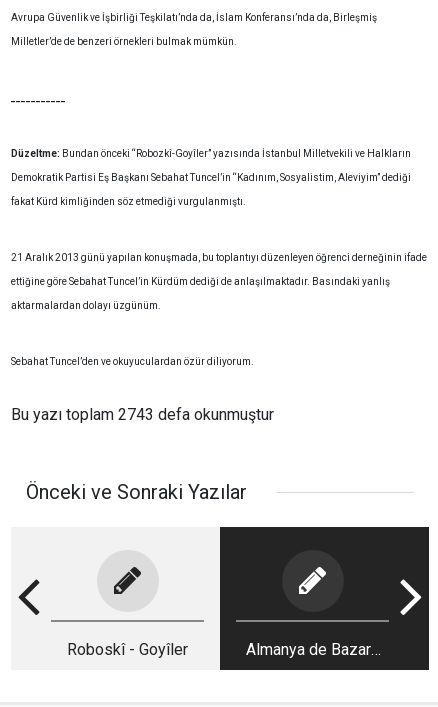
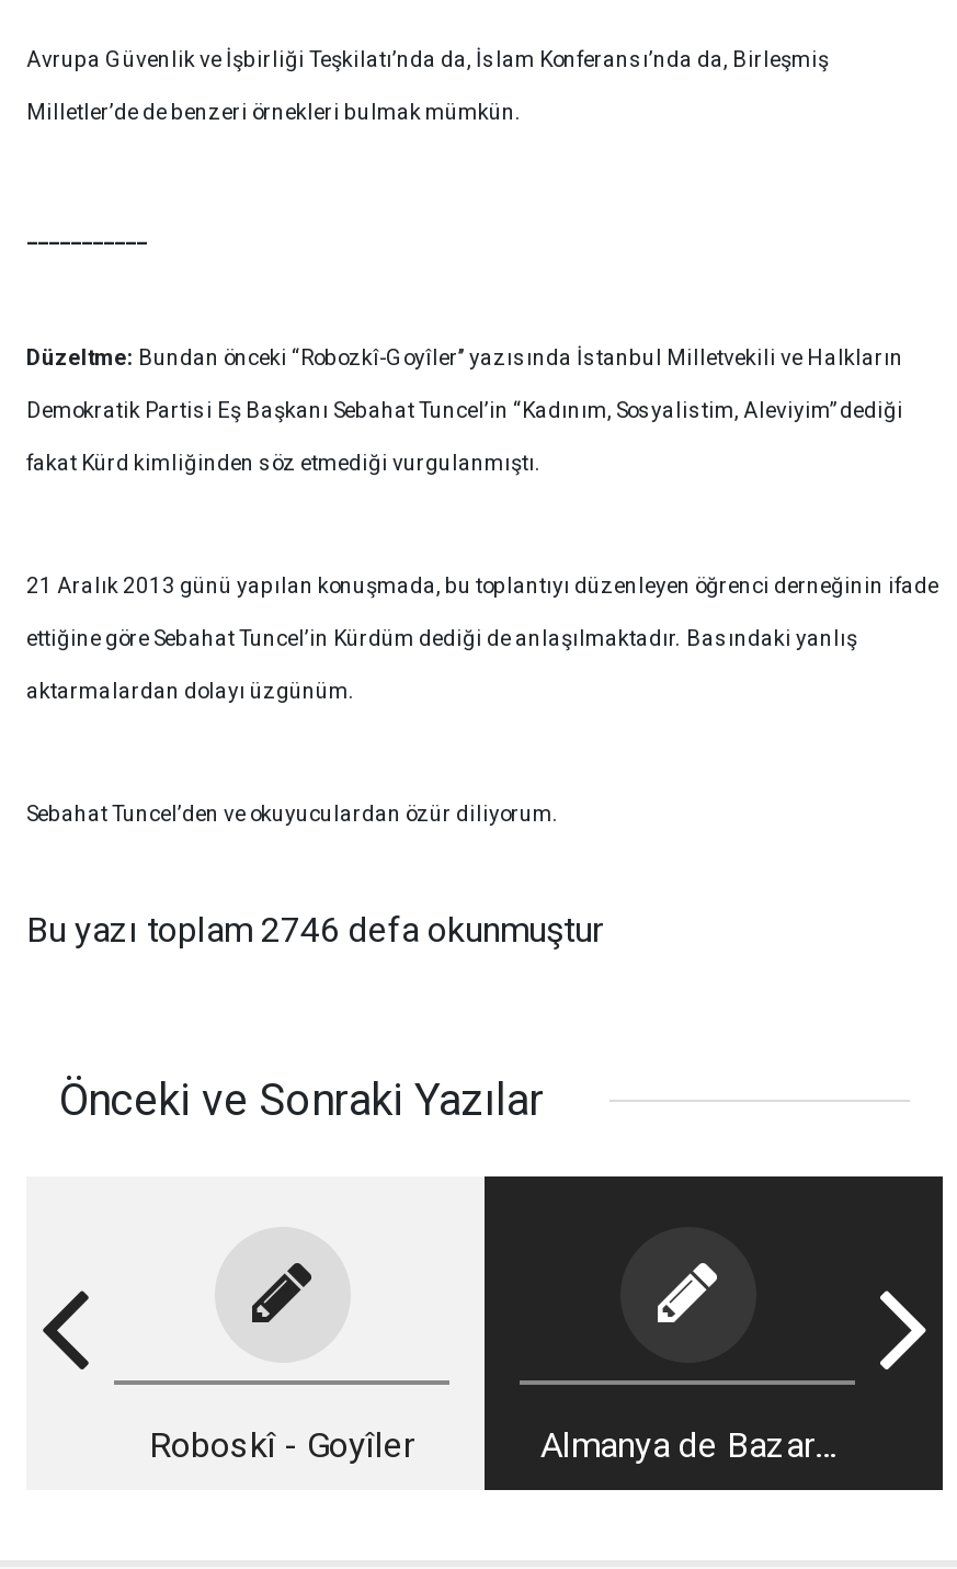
[11,405,274,424] Bu yazı toplam 2743 defa okunmuştur -> [26,909,603,951] Bu yazı toplam 2746 defa okunmuştur

